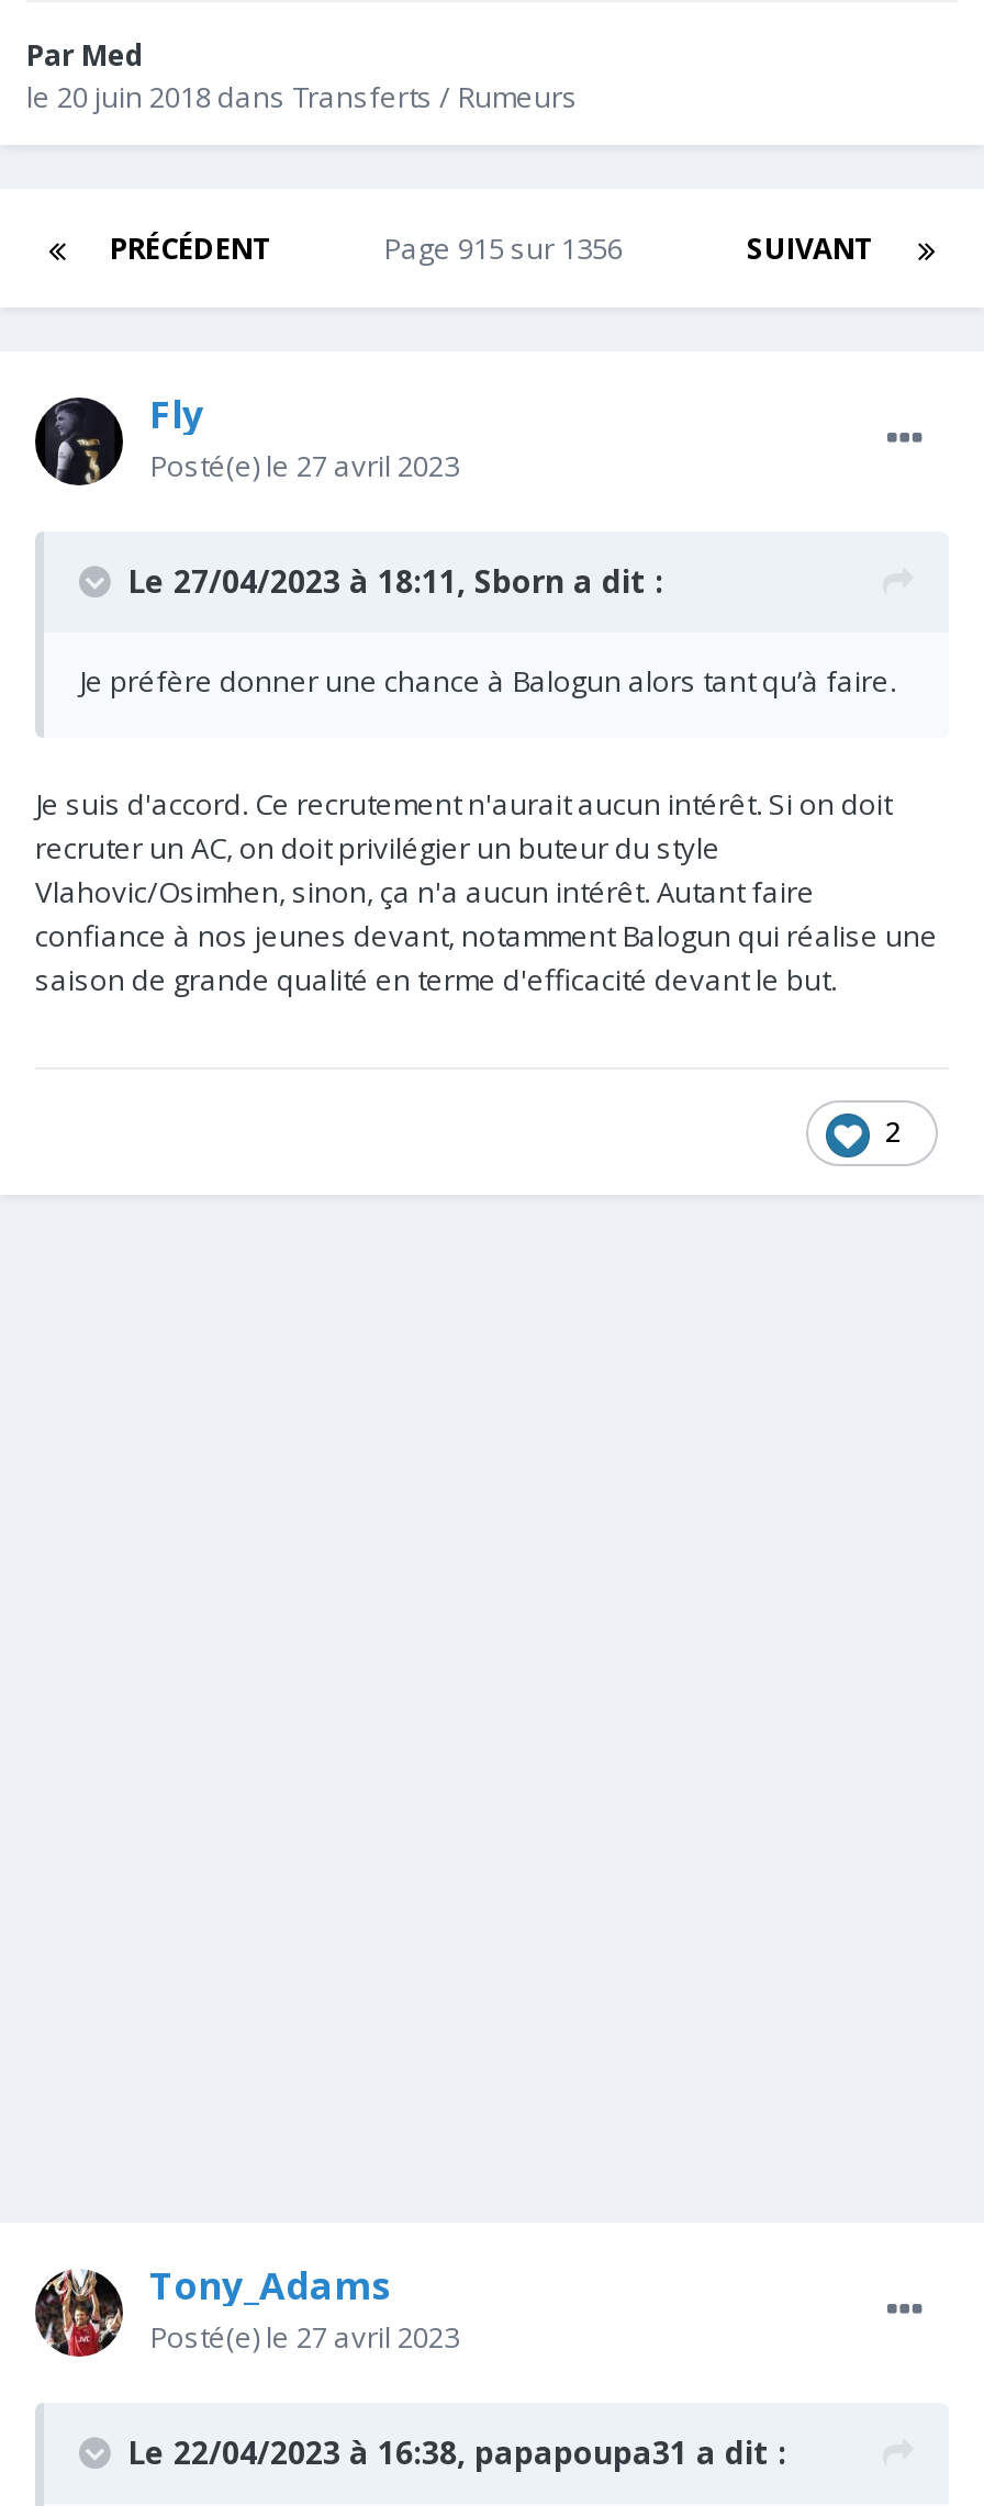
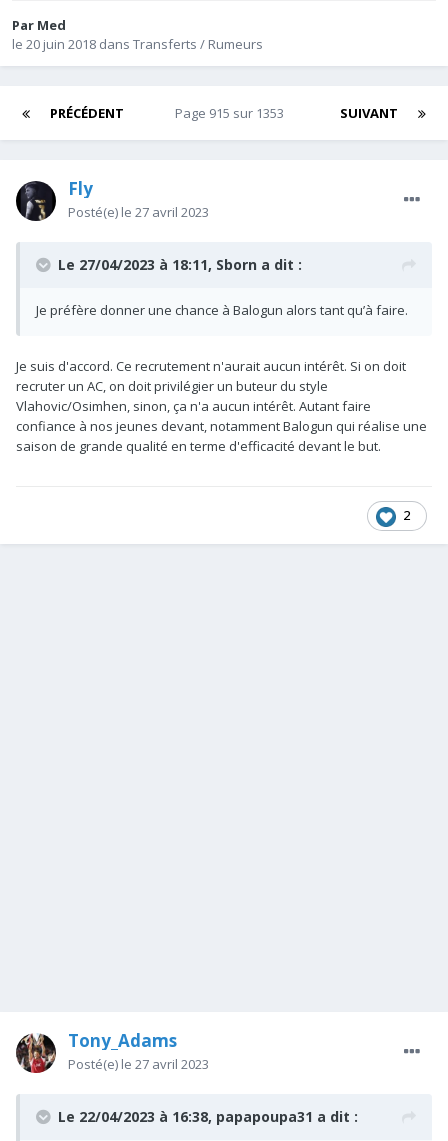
[383,229,636,269] Page 915 sur 1356 -> [174,104,289,122] Page 915 sur 1353

